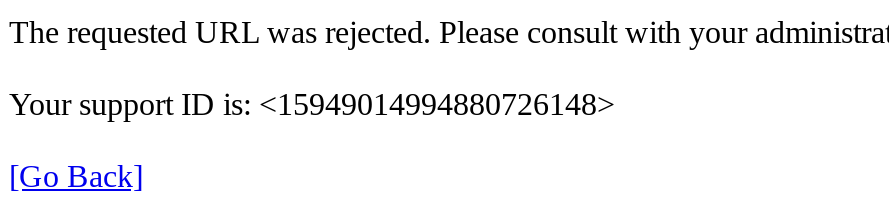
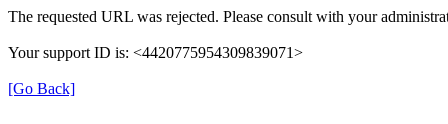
[9,87,615,121] Your support ID is: <15949014994880726148> -> [8,44,303,61] Your support ID is: <4420775954309839071>

